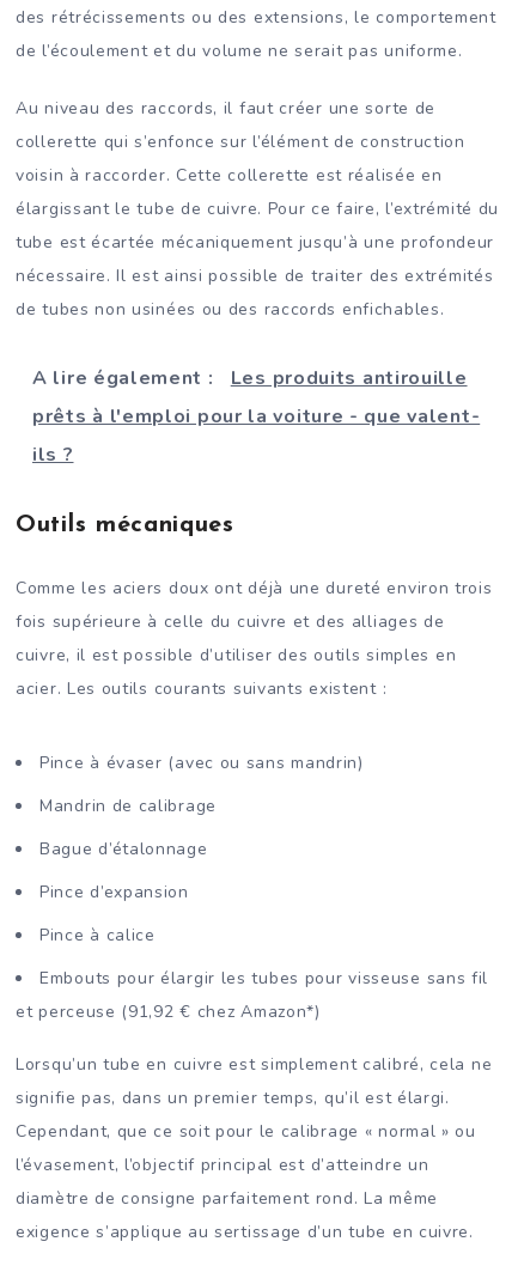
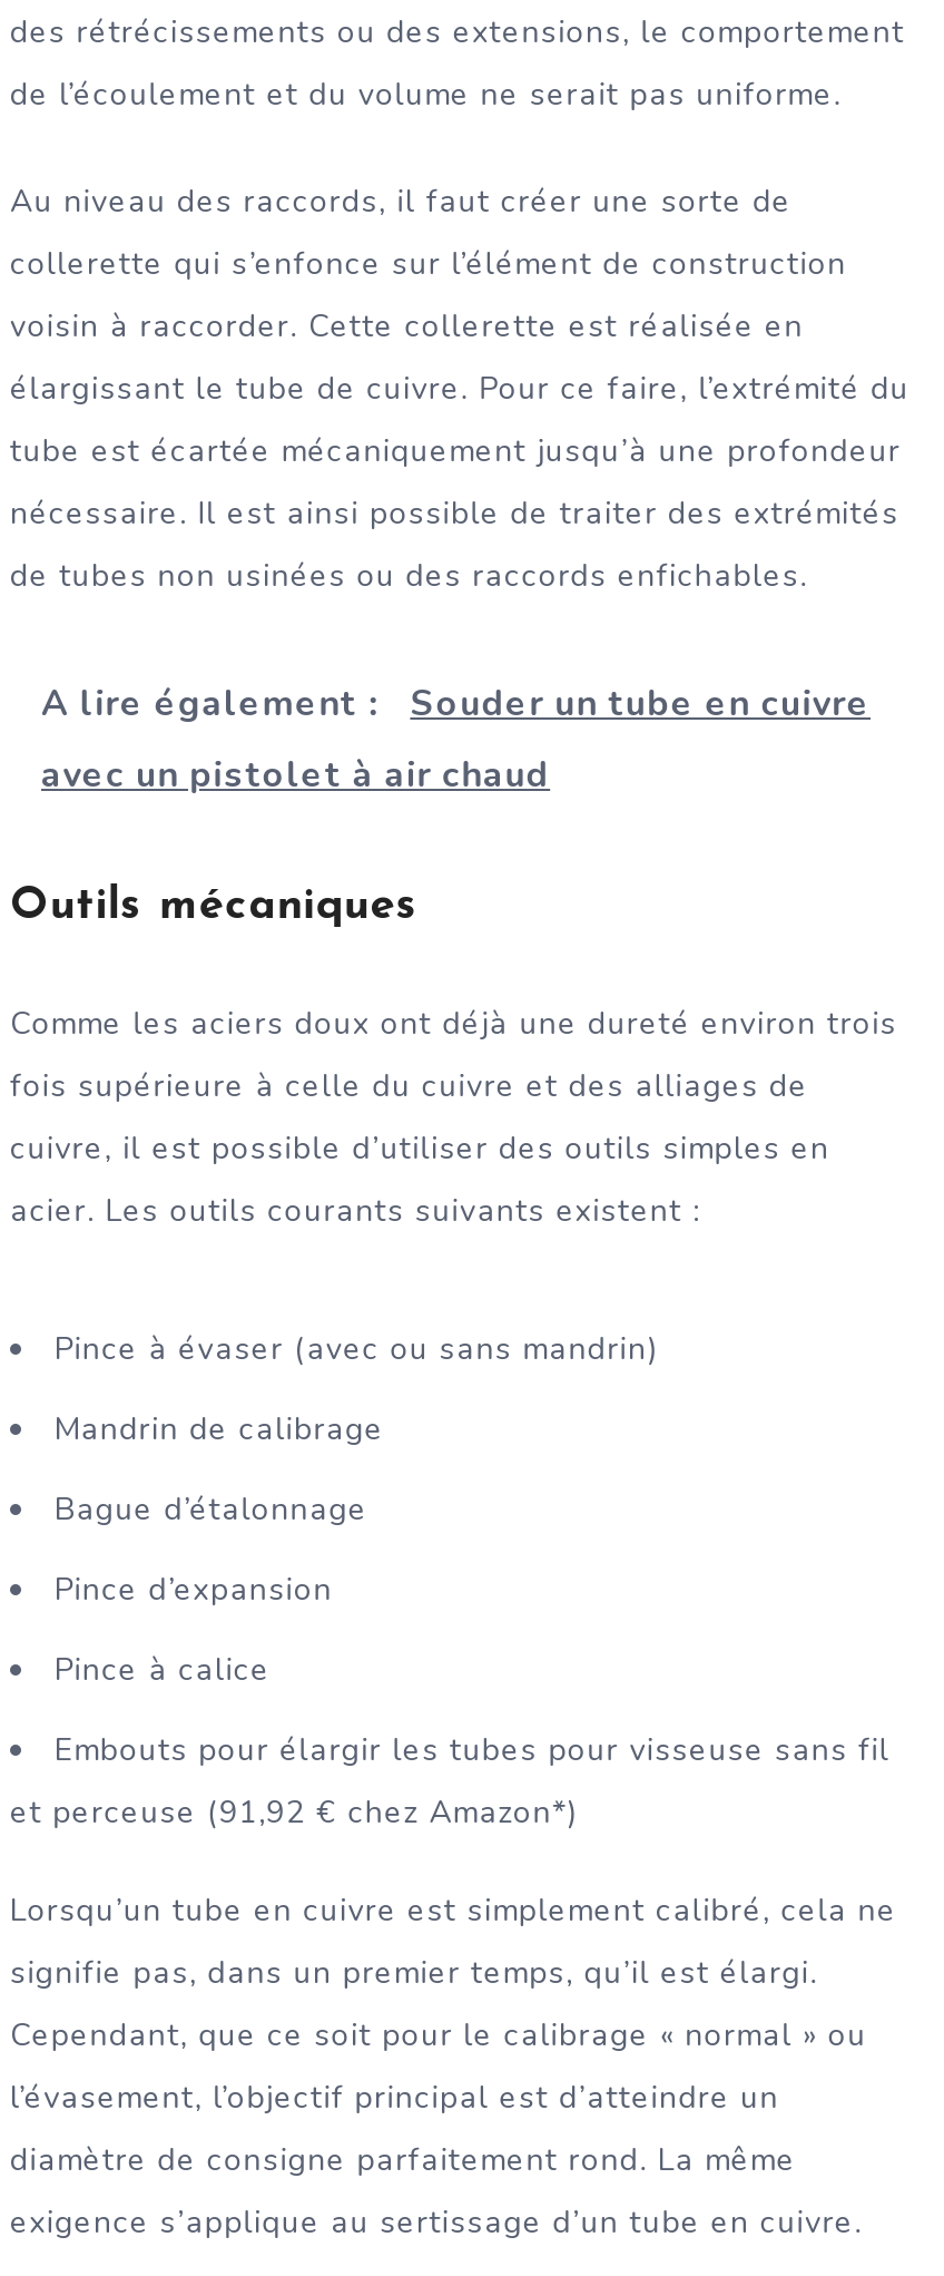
[32,365,480,468] A lire également : Les produits antirouille | prêts à l'emploi pour la voiture - que valent- | ils ? -> [41,680,871,800] A lire également : Souder un tube en cuivre | avec un pistolet à air chaud

